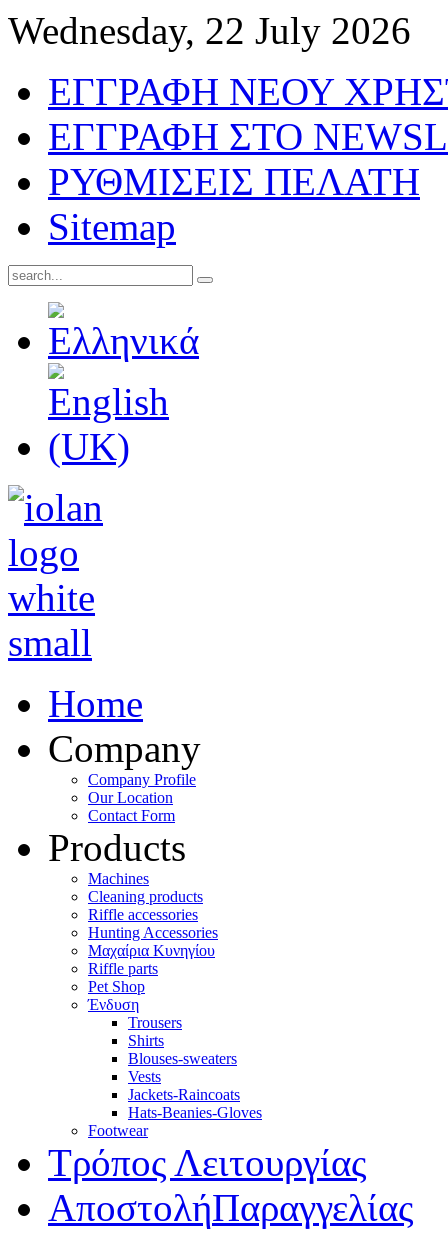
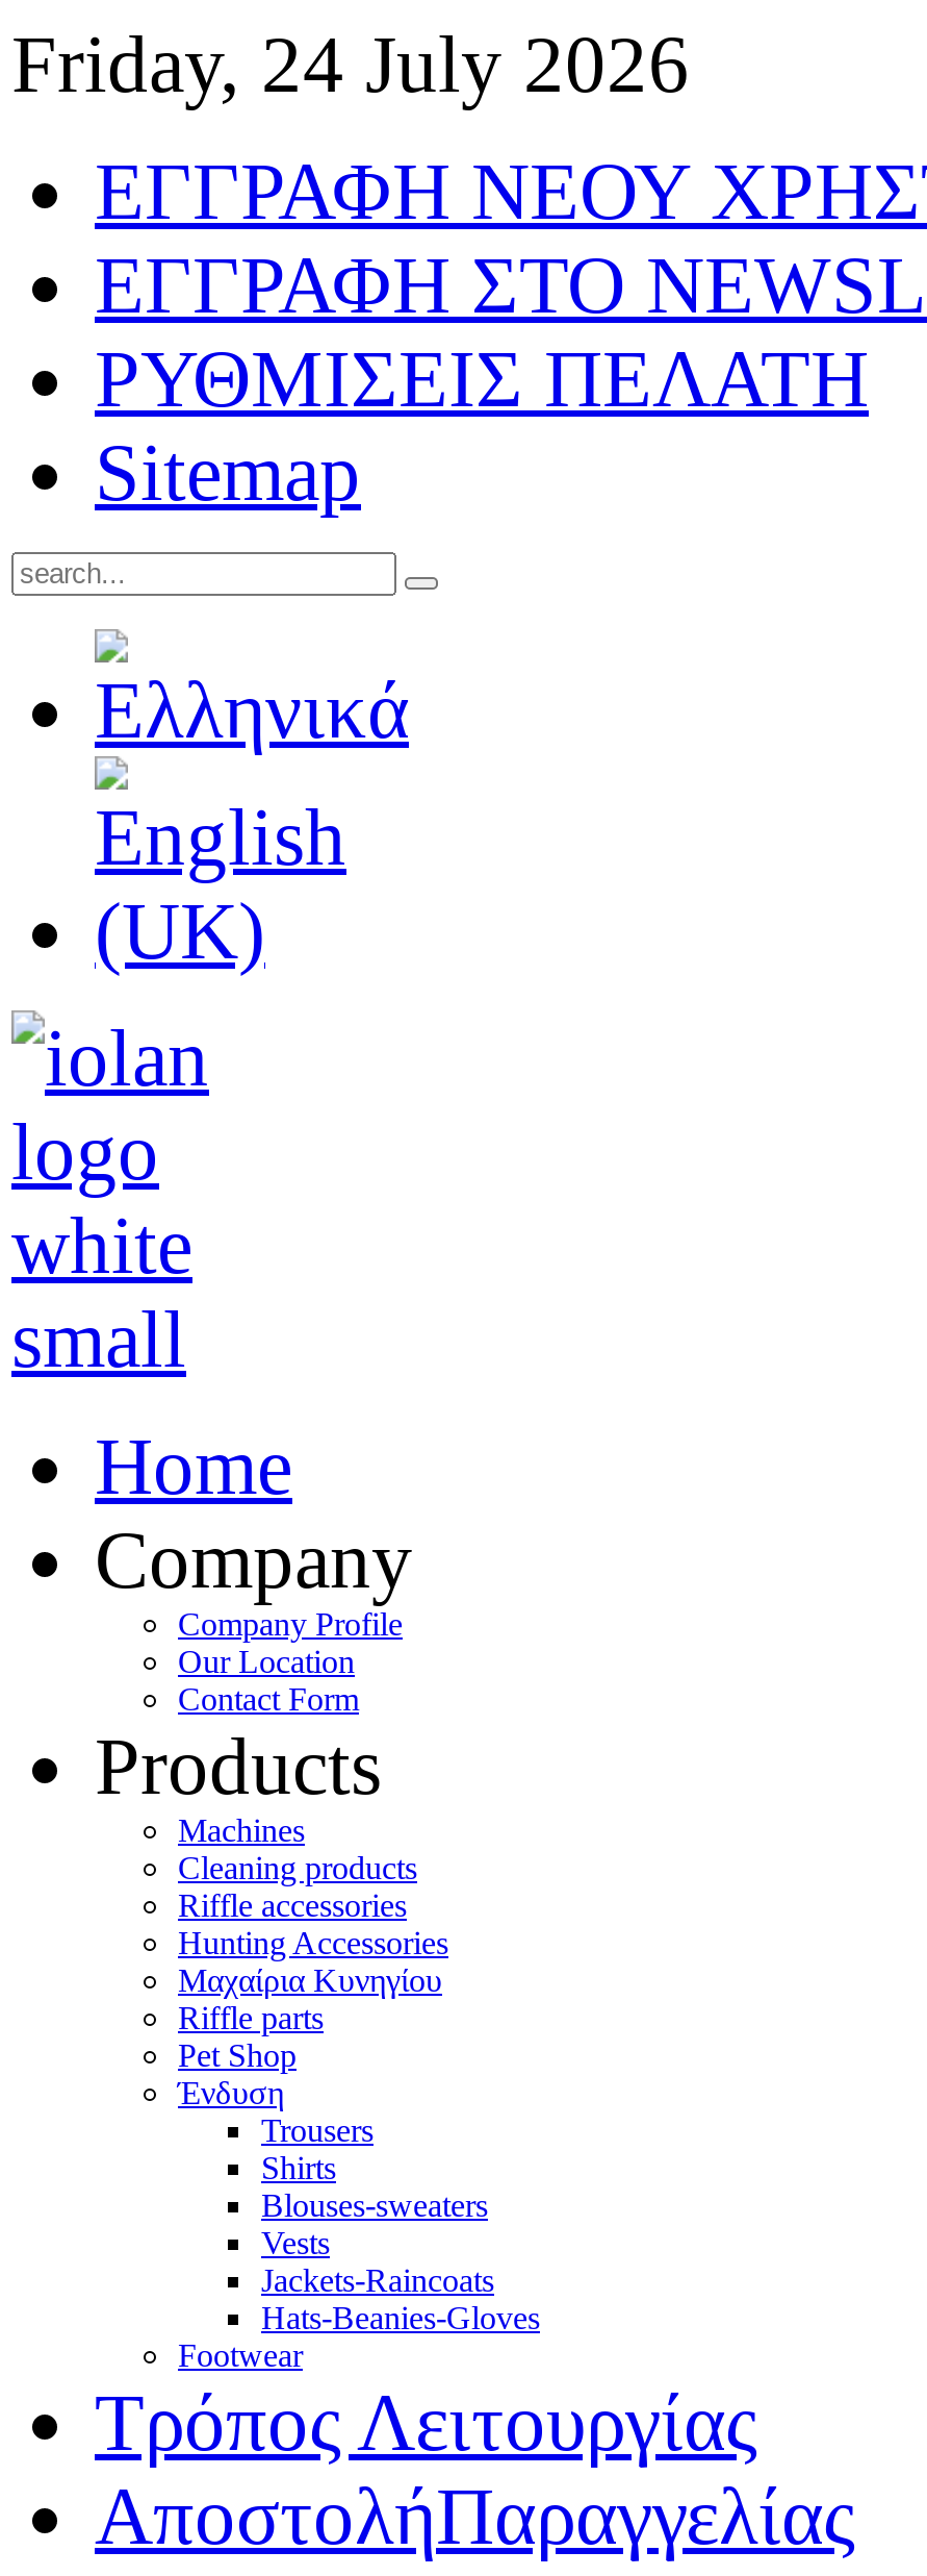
[8,9,411,52] Wednesday, 22 July 2026 -> [11,19,690,108] Friday, 24 July 2026

